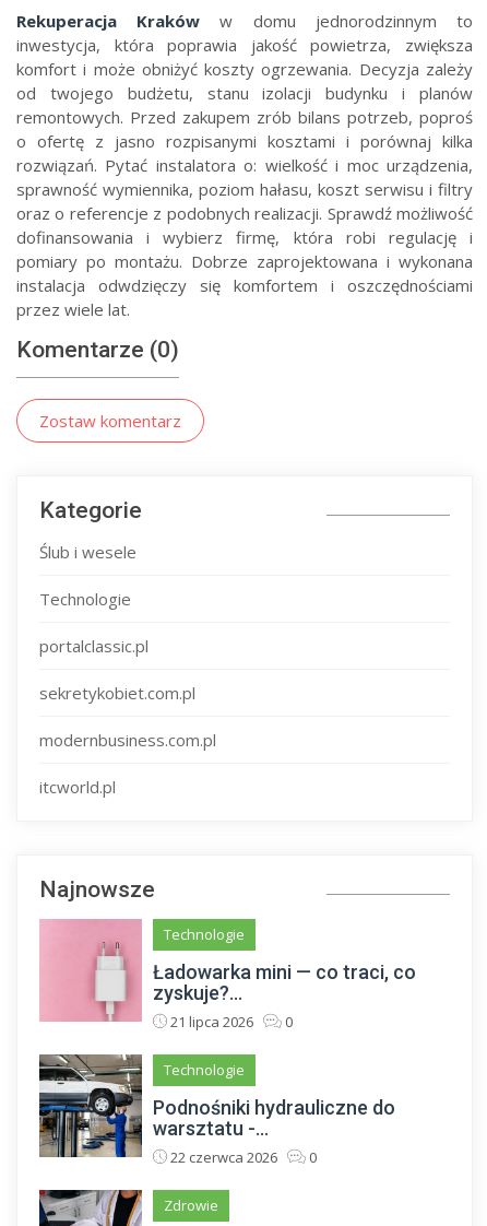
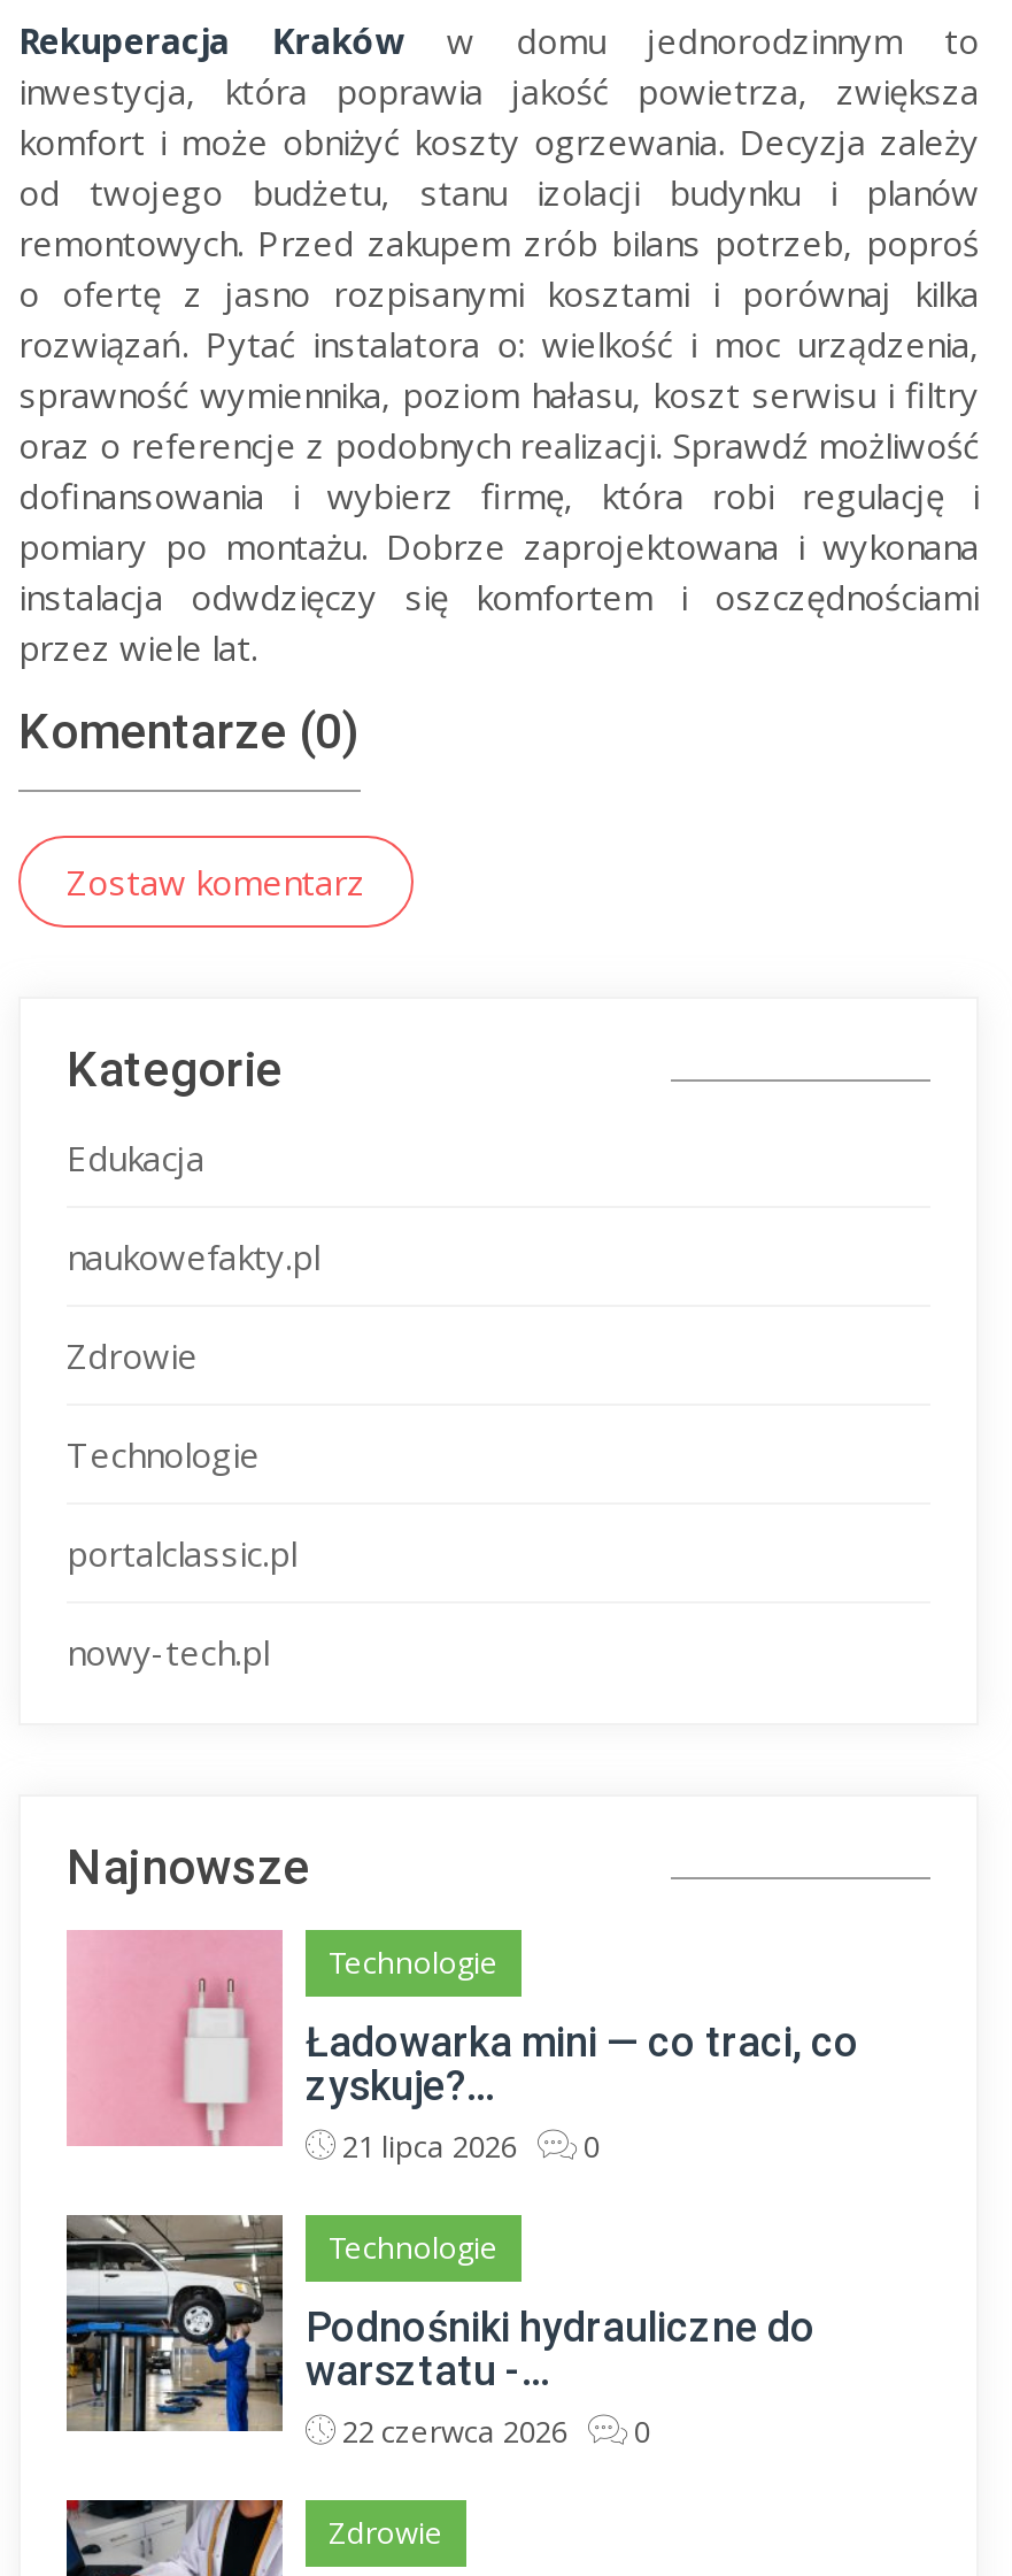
[39,541,136,562] Ślub i wesele -> [67,1134,319,1378] Edukacja | naukowefakty.pl | Zdrowie
moved [39,588,149,656] -> [67,1430,296,1575]: Technologie | portalclassic.pl
[39,682,216,797] sekretykobiet.com.pl | modernbusiness.com.pl | itcworld.pl -> [67,1628,269,1674] nowy-tech.pl

